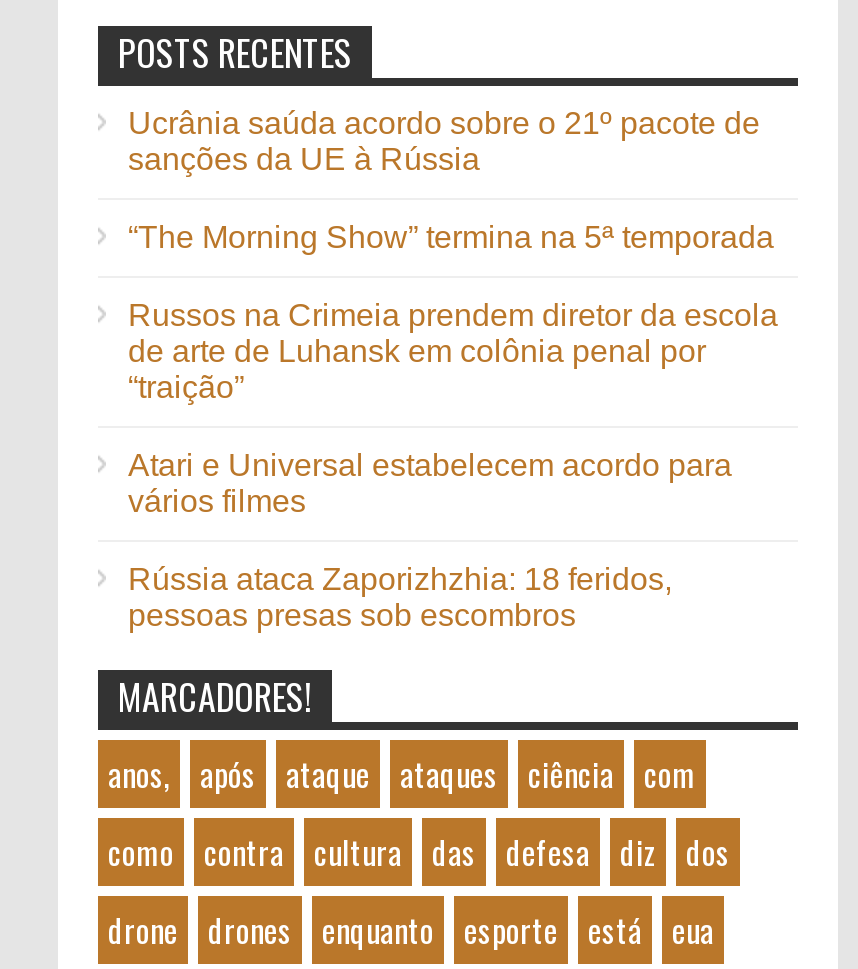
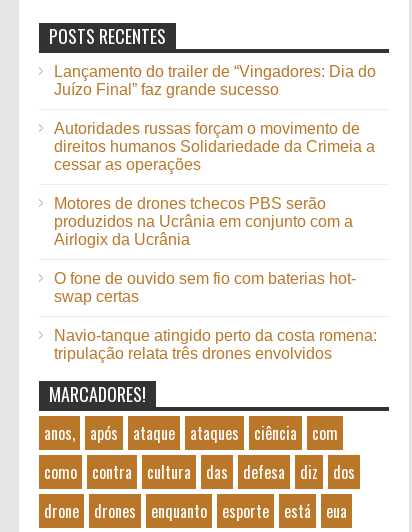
[128,106,760,176] Ucrânia saúda acordo sobre o 21º pacote de | sanções da UE à Rússia -> [54,63,376,98] Lançamento do trailer de “Vingadores: Dia do | Juízo Final” faz grande sucesso
[128,220,774,254] “The Morning Show” termina na 5ª temporada -> [54,120,375,173] Autoridades russas forçam o movimento de | direitos humanos Solidariedade da Crimeia a | cessar as operações
[128,298,778,404] Russos na Crimeia prendem diretor da escola | de arte de Luhansk em colônia penal por | “traição” -> [54,195,353,248] Motores de drones tchecos PBS serão | produzidos na Ucrânia em conjunto com a | Airlogix da Ucrânia
[128,448,732,518] Atari e Universal estabelecem acordo para | vários filmes -> [54,270,356,305] O fone de ouvido sem fio com baterias hot- | swap certas
[128,562,672,632] Rússia ataca Zaporizhzhia: 18 feridos, | pessoas presas sob escombros -> [54,327,377,362] Navio-tanque atingido perto da costa romena: | tripulação relata três drones envolvidos

